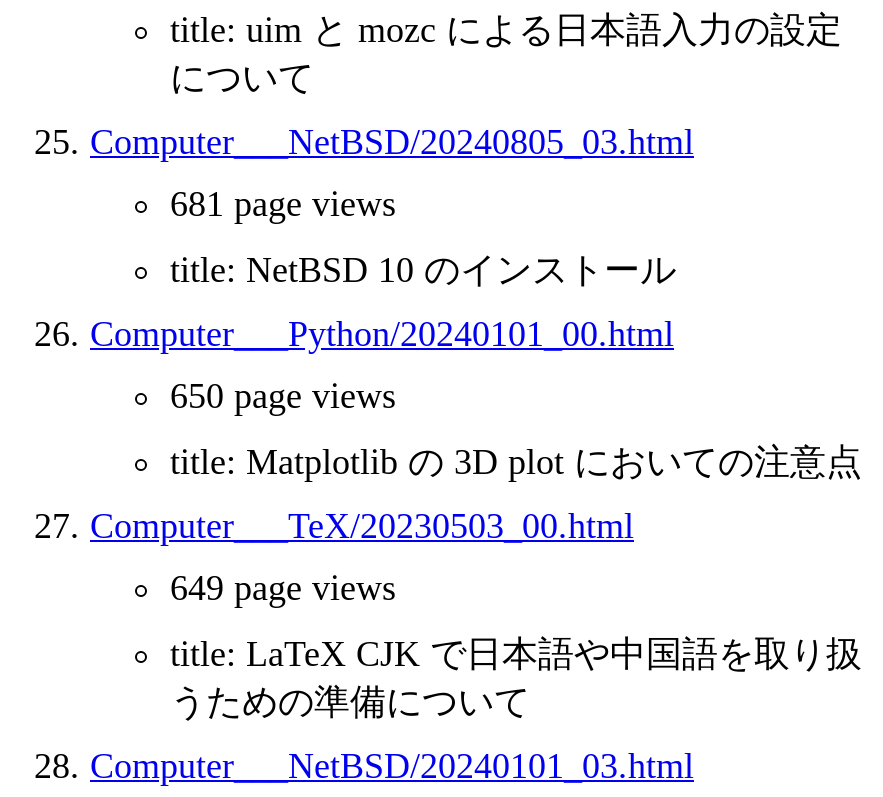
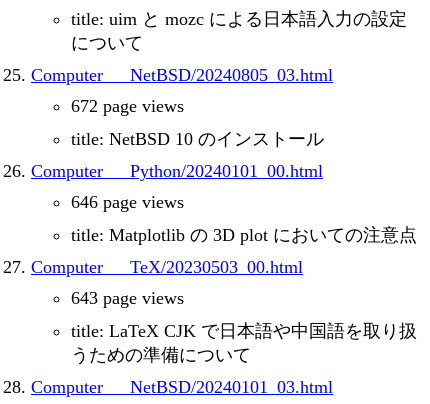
[170,183,396,223] 681 page views -> [71,95,184,115] 672 page views
[170,375,396,415] 650 page views -> [71,191,184,211] 646 page views
[170,567,396,607] 649 page views -> [71,287,184,307] 643 page views

